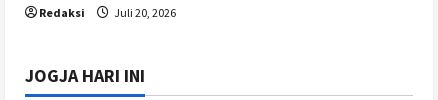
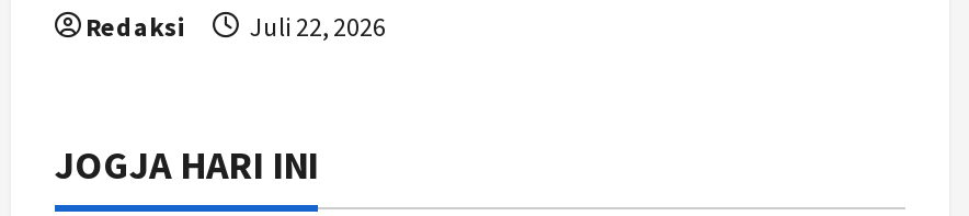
[39,5,176,20] Redaksi Juli 20, 2026 -> [86,10,386,43] Redaksi Juli 22, 2026

